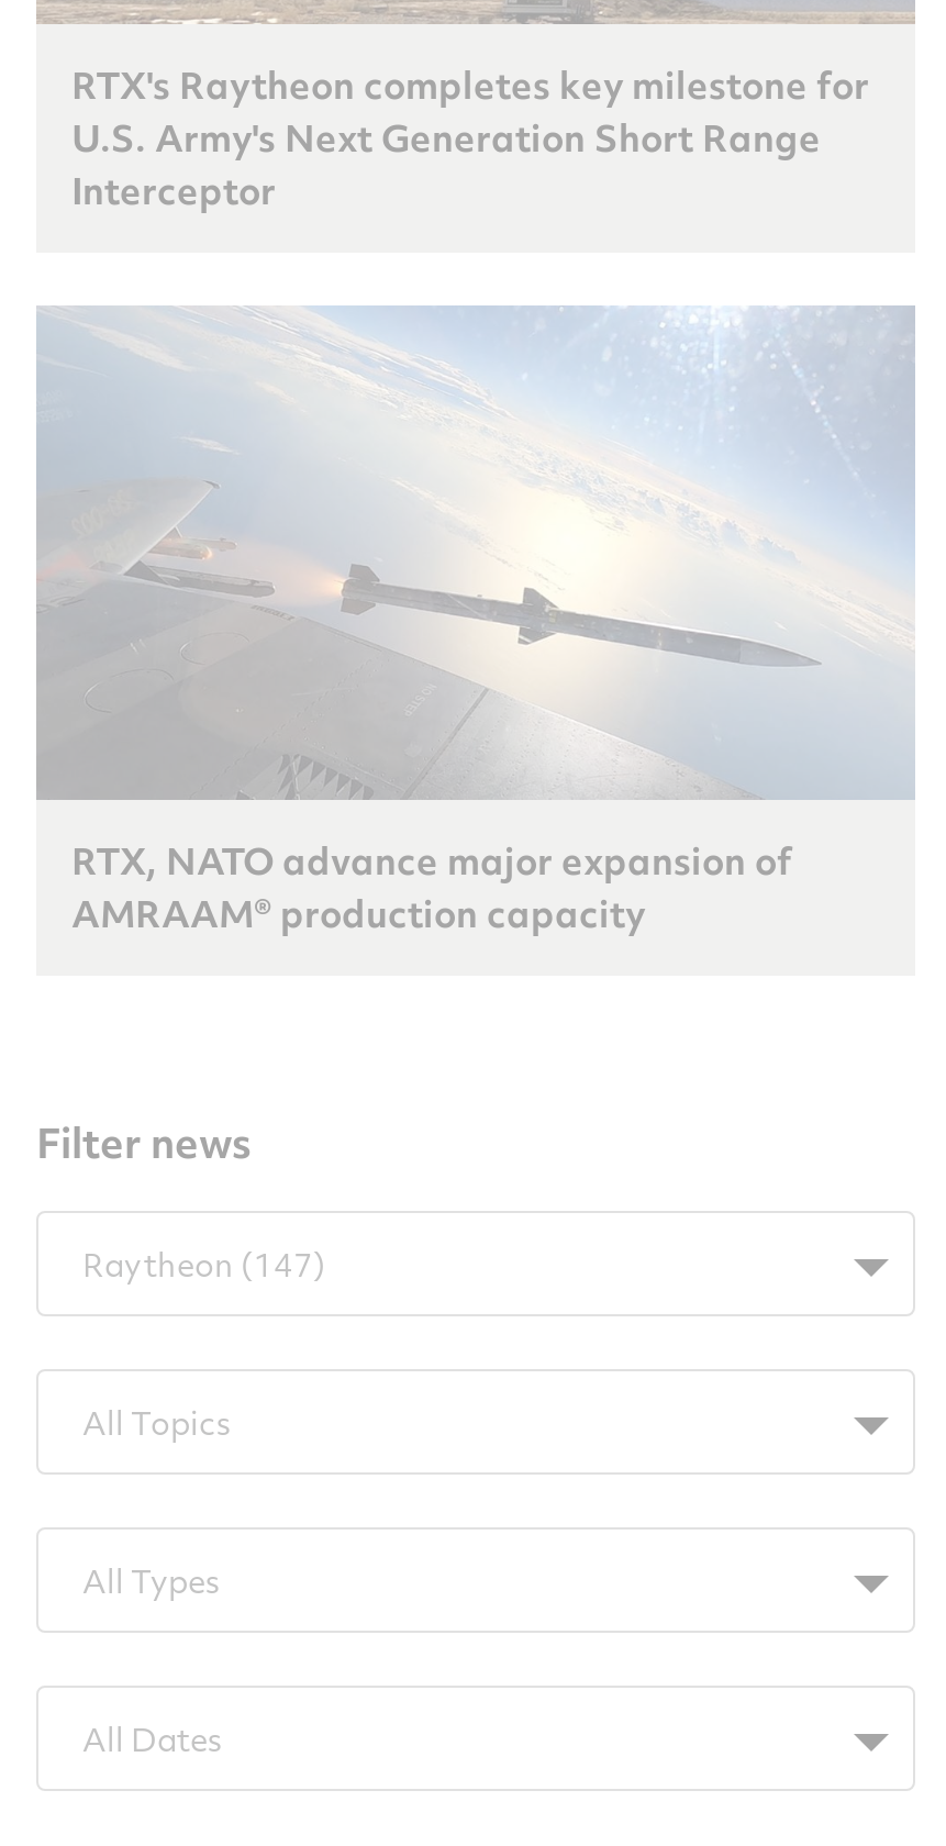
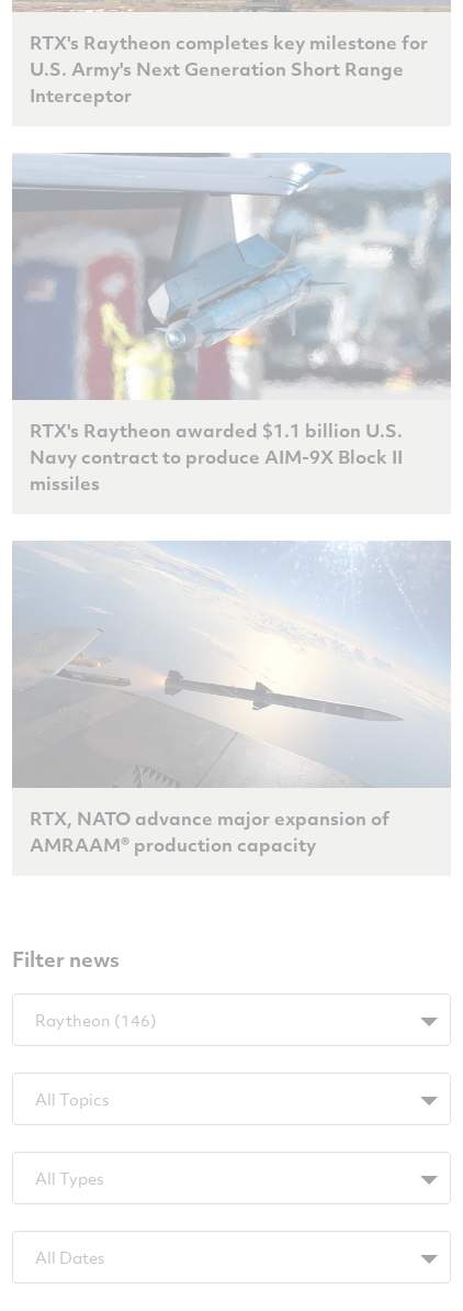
none -> [11,152,451,496] [image] | RTX's Raytheon awarded $1.1 billion U.S. | Navy contract to produce AIM-9X Block II | missiles
[82,1241,326,1285] Raytheon (147) -> [35,1008,157,1030] Raytheon (146)

